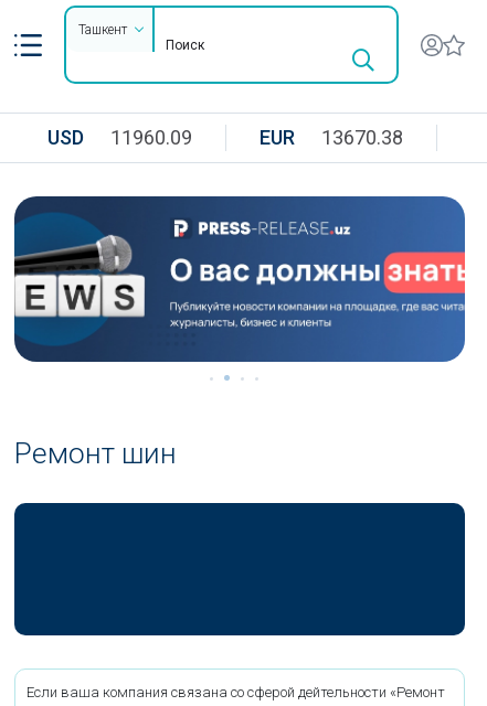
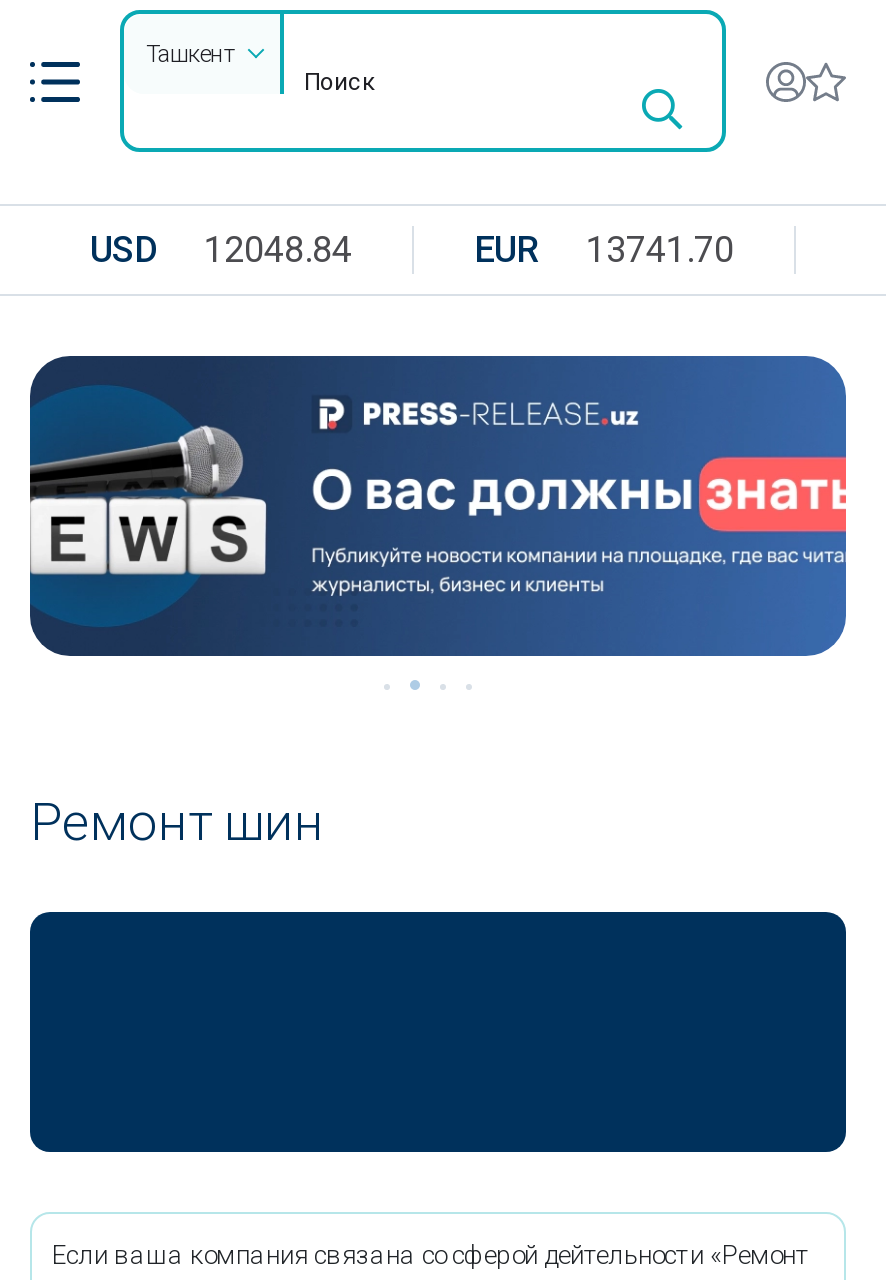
[47,126,192,149] USD 11960.09 -> [90,228,352,270] USD 12048.84
[260,126,403,149] EUR 13670.38 -> [474,228,734,270] EUR 13741.70

